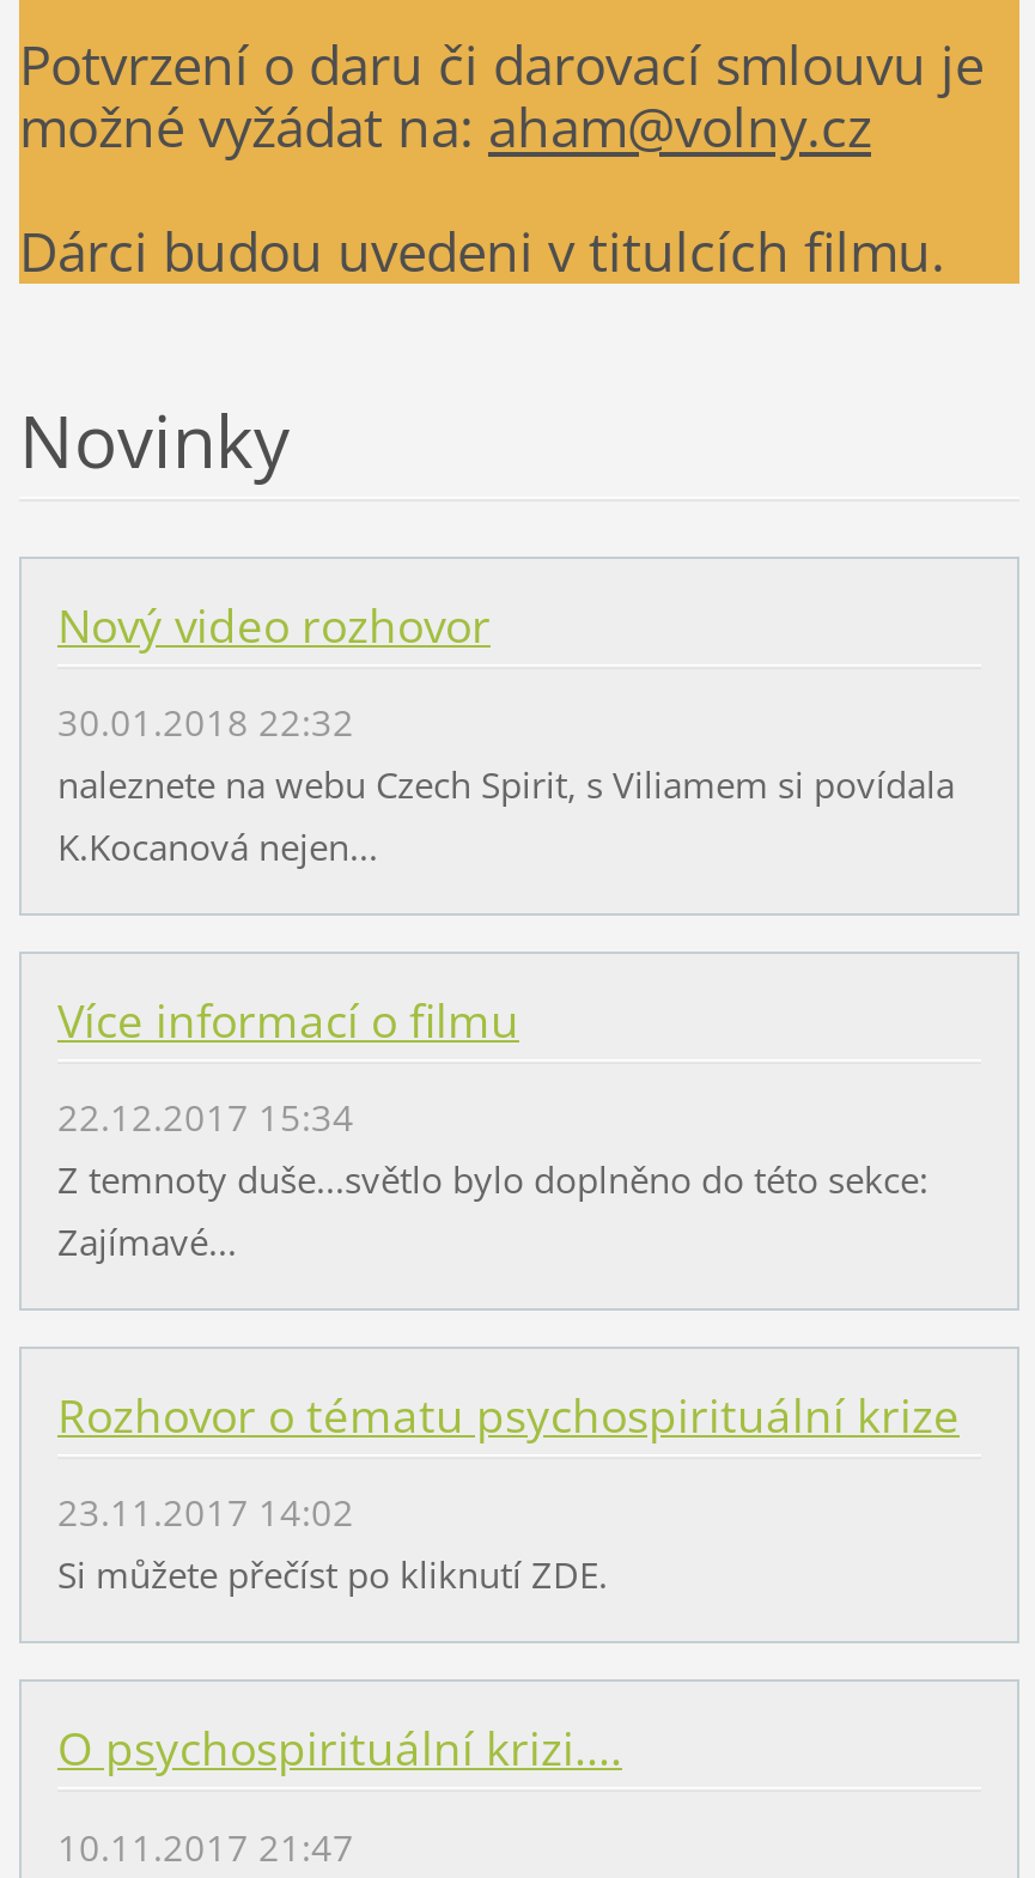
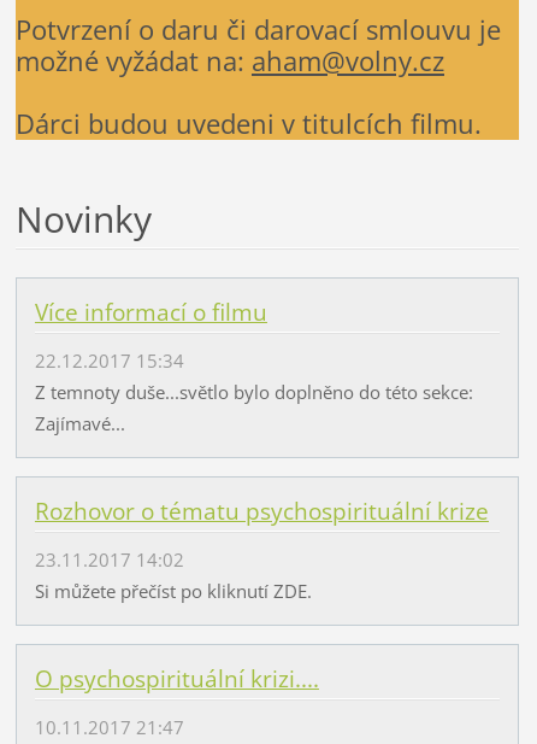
[57,595,955,870] Nový video rozhovor | 30.01.2018 22:32 | naleznete na webu Czech Spirit, s Viliamem si povídala | K.Kocanová nejen... -> none

